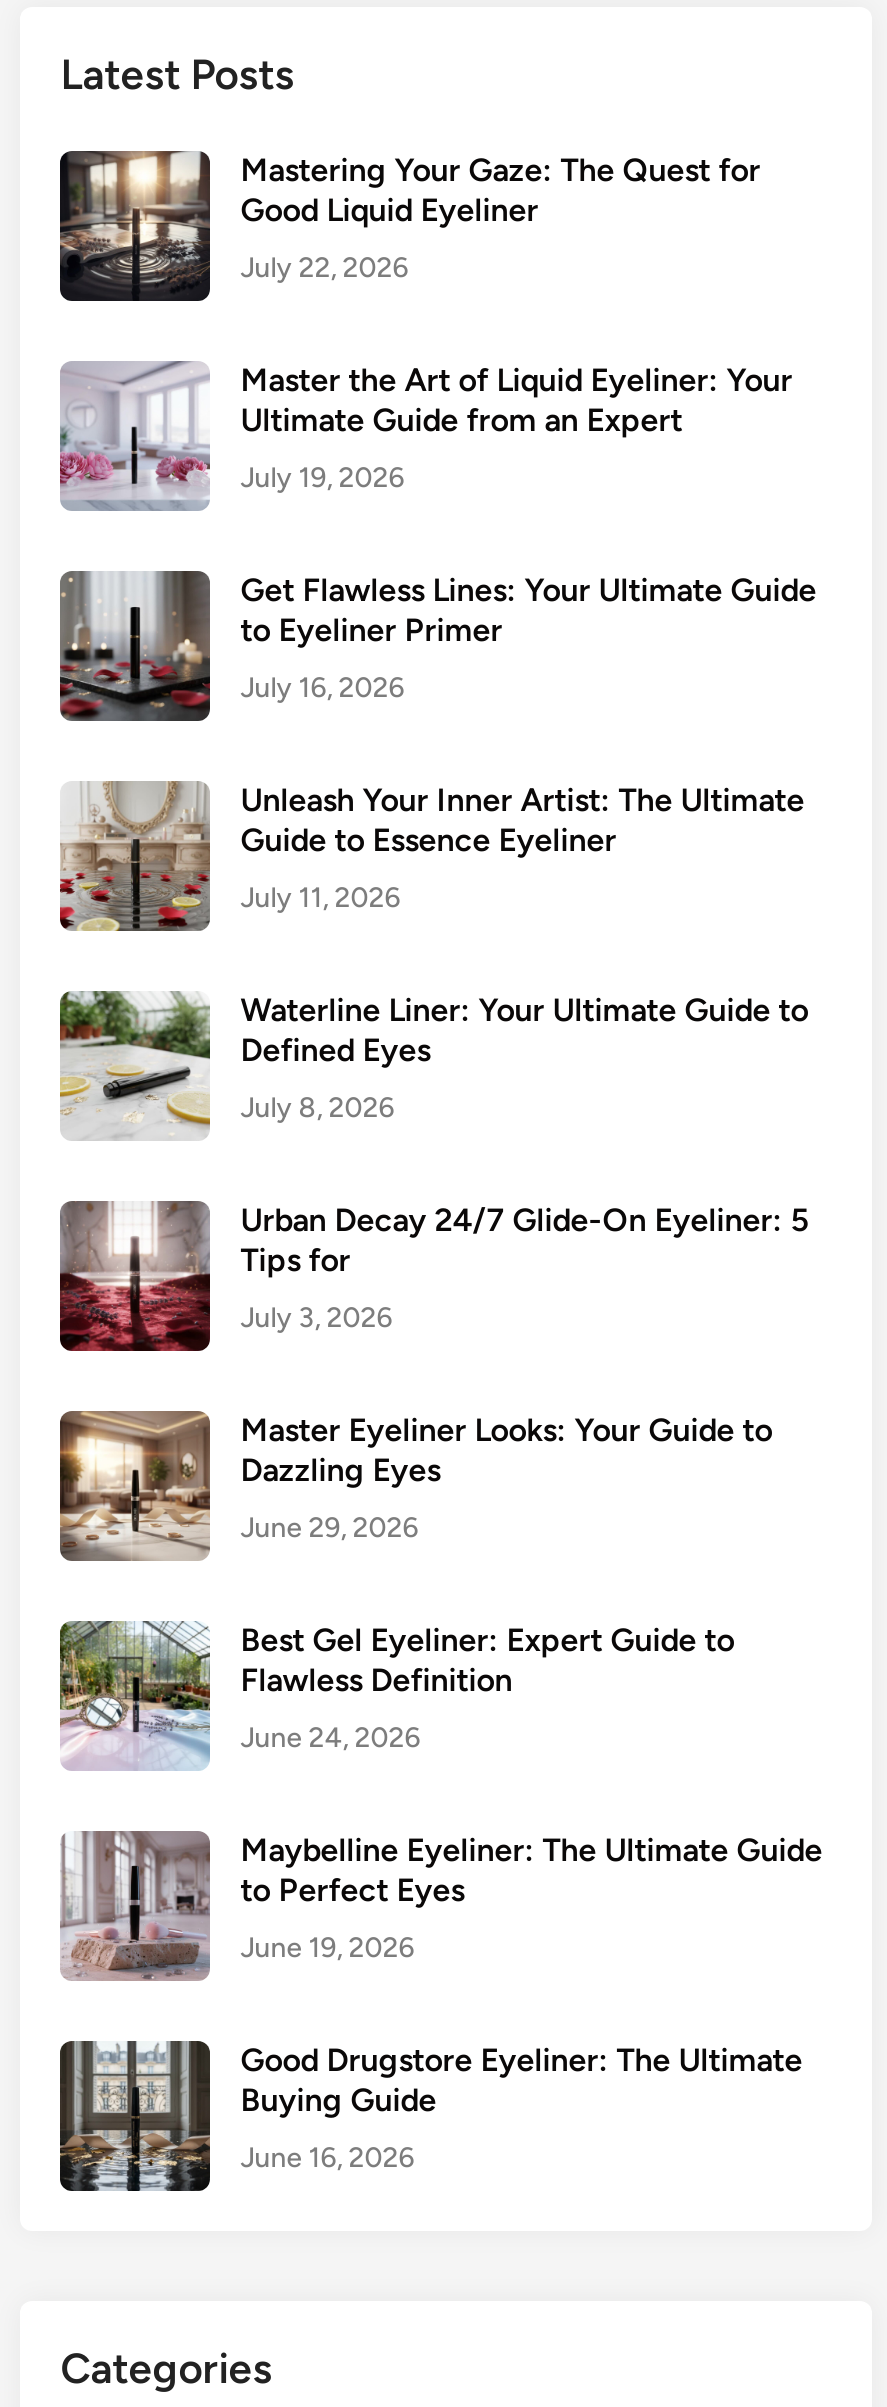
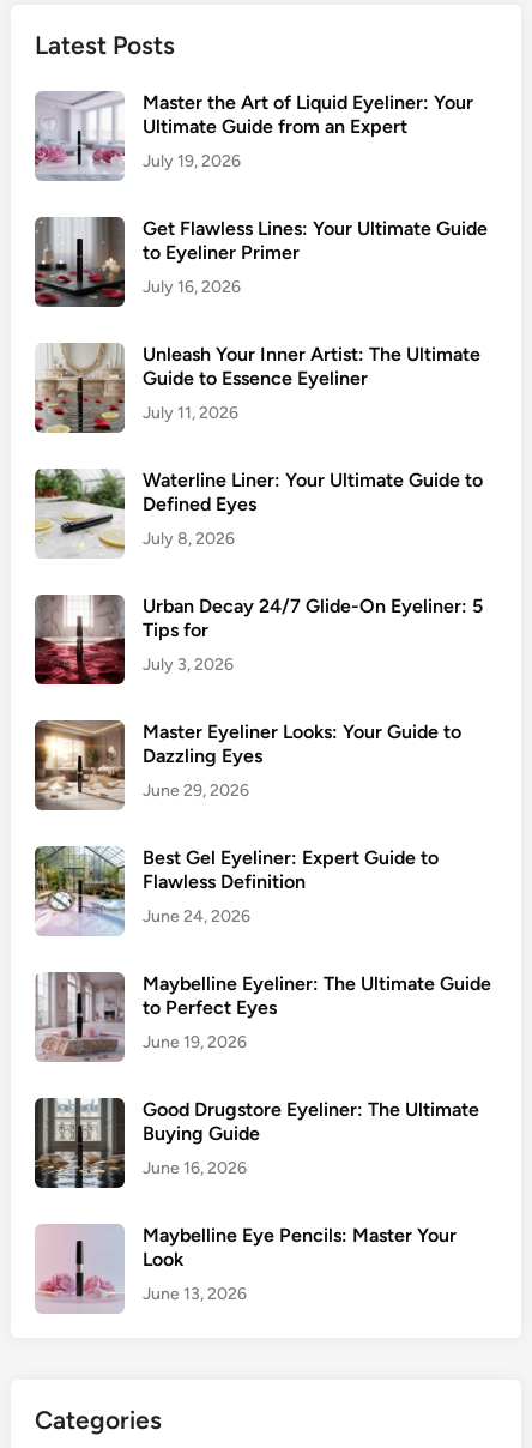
[58,151,760,301] [image] | Mastering Your Gaze: The Quest for | Good Liquid Eyeliner | July 22, 2026 -> none
moved [56,359,822,2175] -> [32,90,492,1178]: [image] | Master the Art of Liquid Eyeliner: Your | Ultimate Guide from an Expert | ... | Buying Guide | June 16, 2026
none -> [35,1224,457,1314] [image] | Maybelline Eye Pencils: Master Your | Look | June 13, 2026

